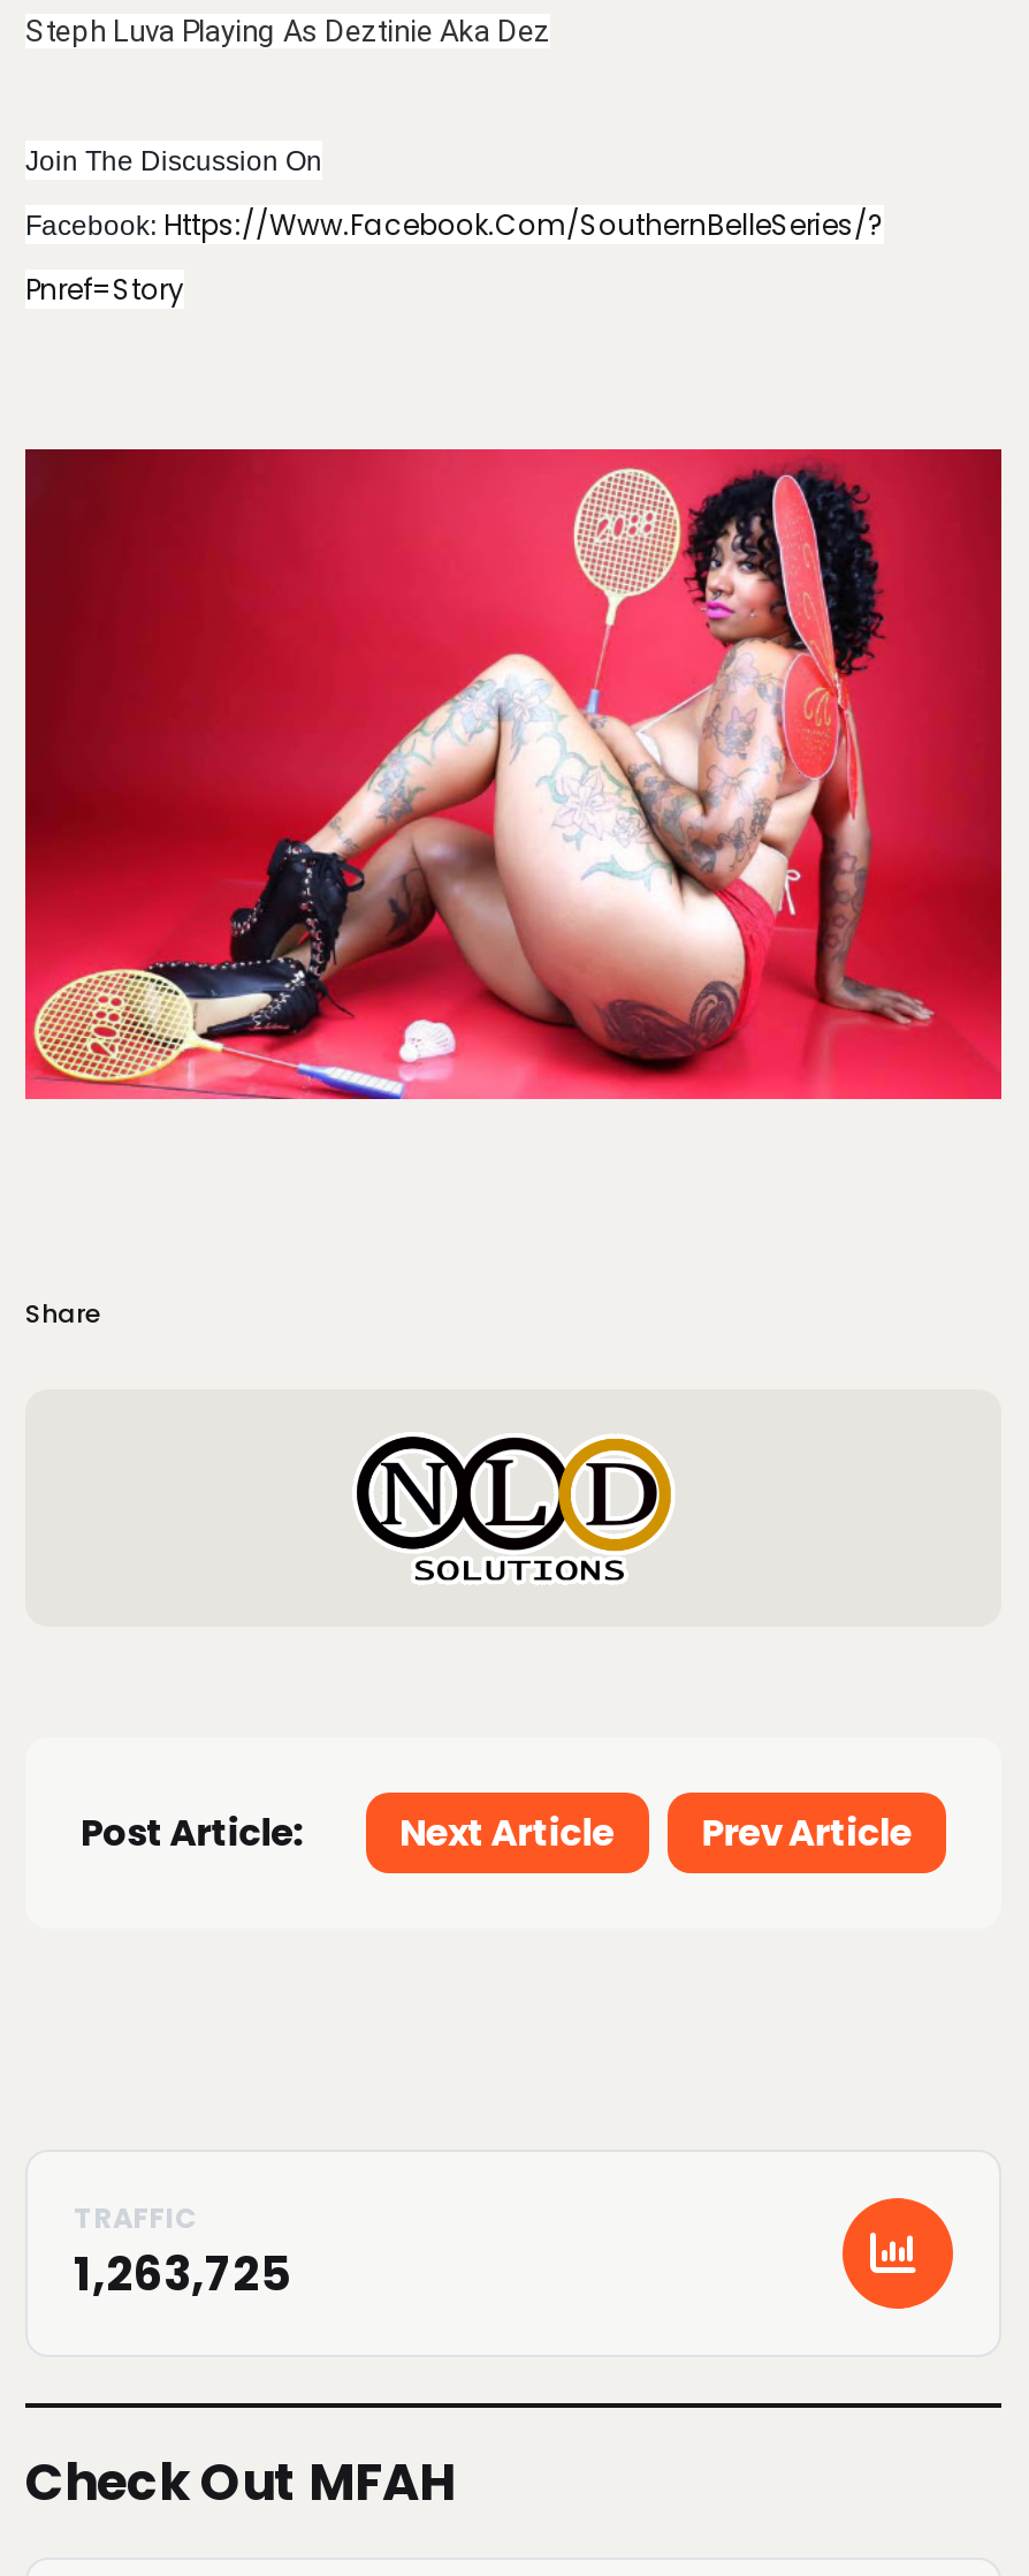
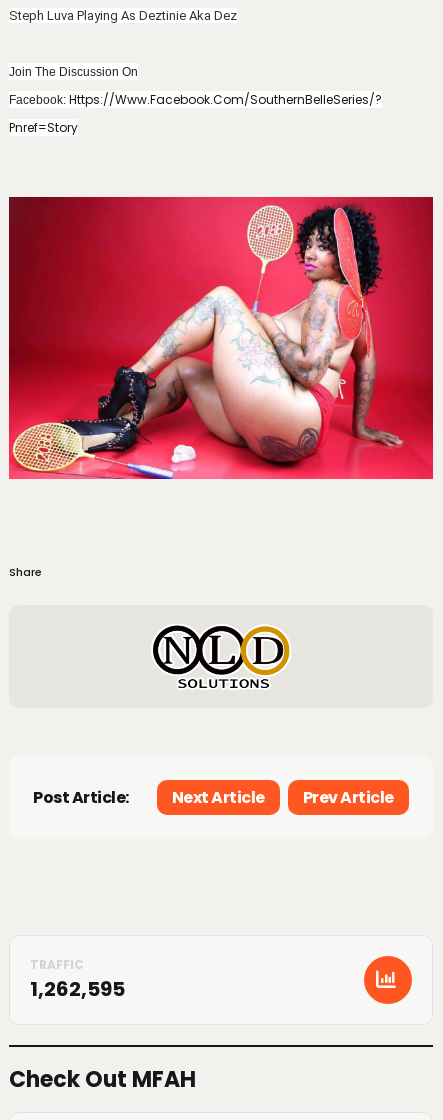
[74,2241,290,2305] 1,263,725 -> [30,974,125,1002] 1,262,595

